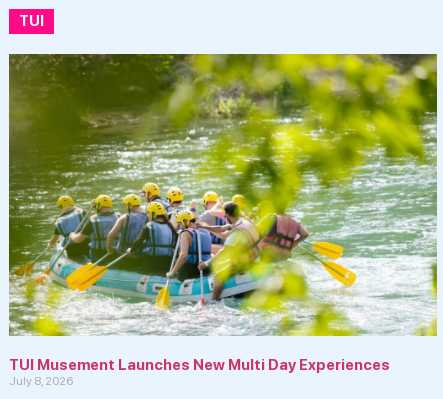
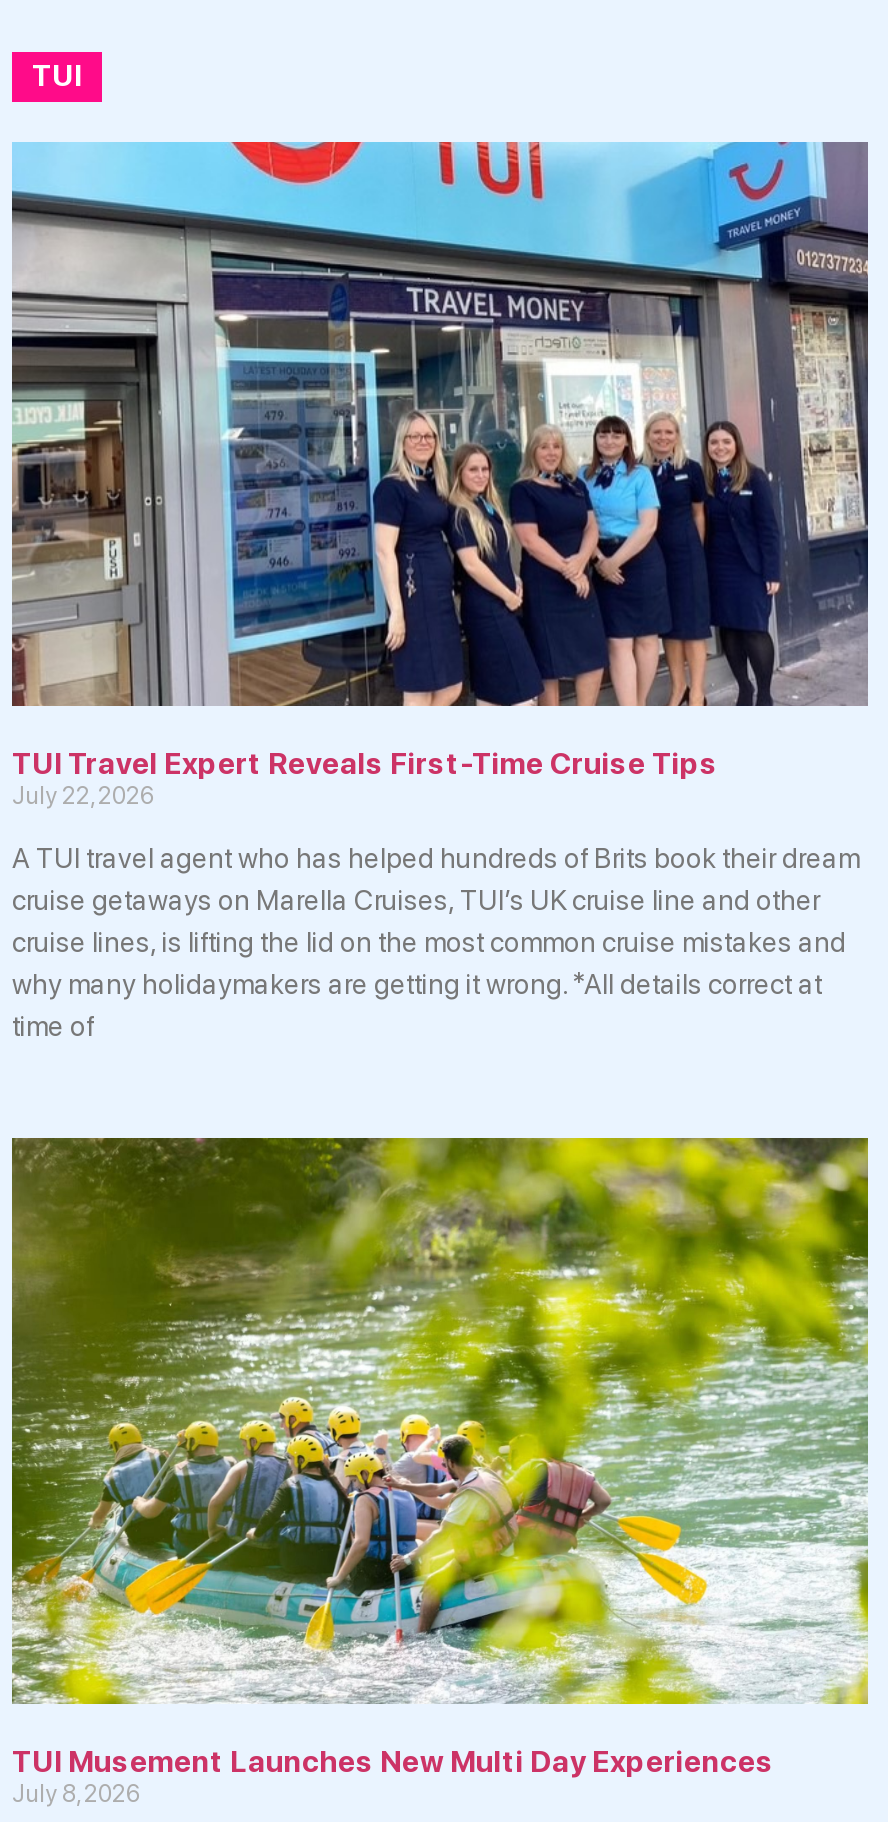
none -> [10,140,870,1043] [image] | TUI Travel Expert Reveals First-Time Cruise Tips | July 22, 2026 | A TUI travel agent who has helped hundreds of Brits book their dream | cruise getaways on Marella Cruises, TUI’s UK cruise line and other | cruise lines, is lifting the lid on the most common cruise mistakes and | why many holidaymakers are getting it wrong. *All details correct at | time of

